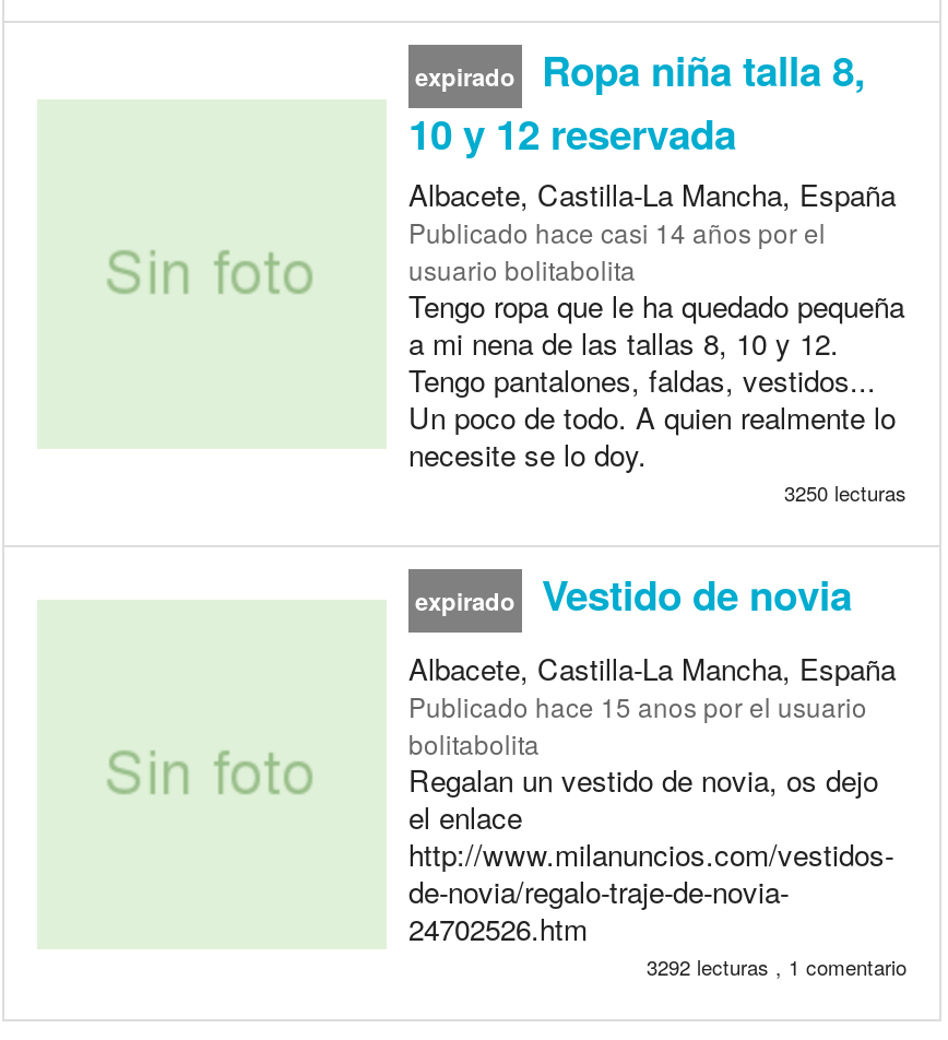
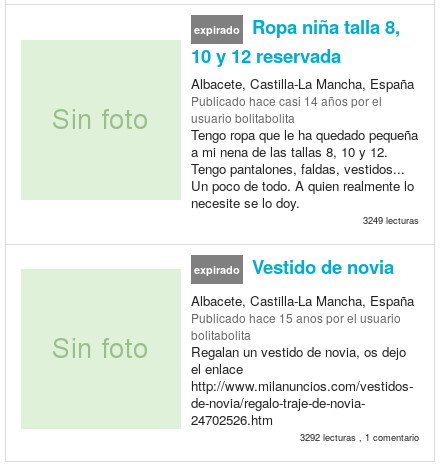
[784,476,906,507] 3250 lecturas -> [363,212,419,226] 3249 lecturas

